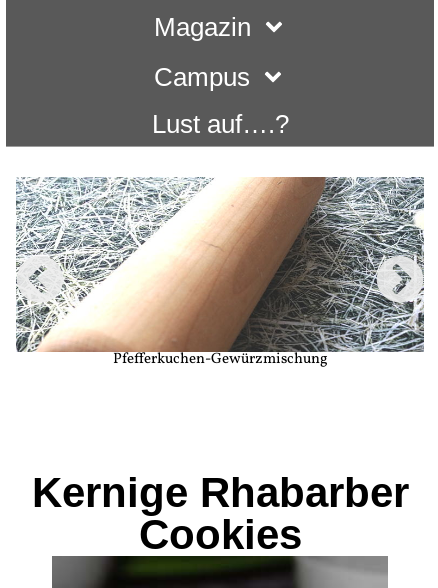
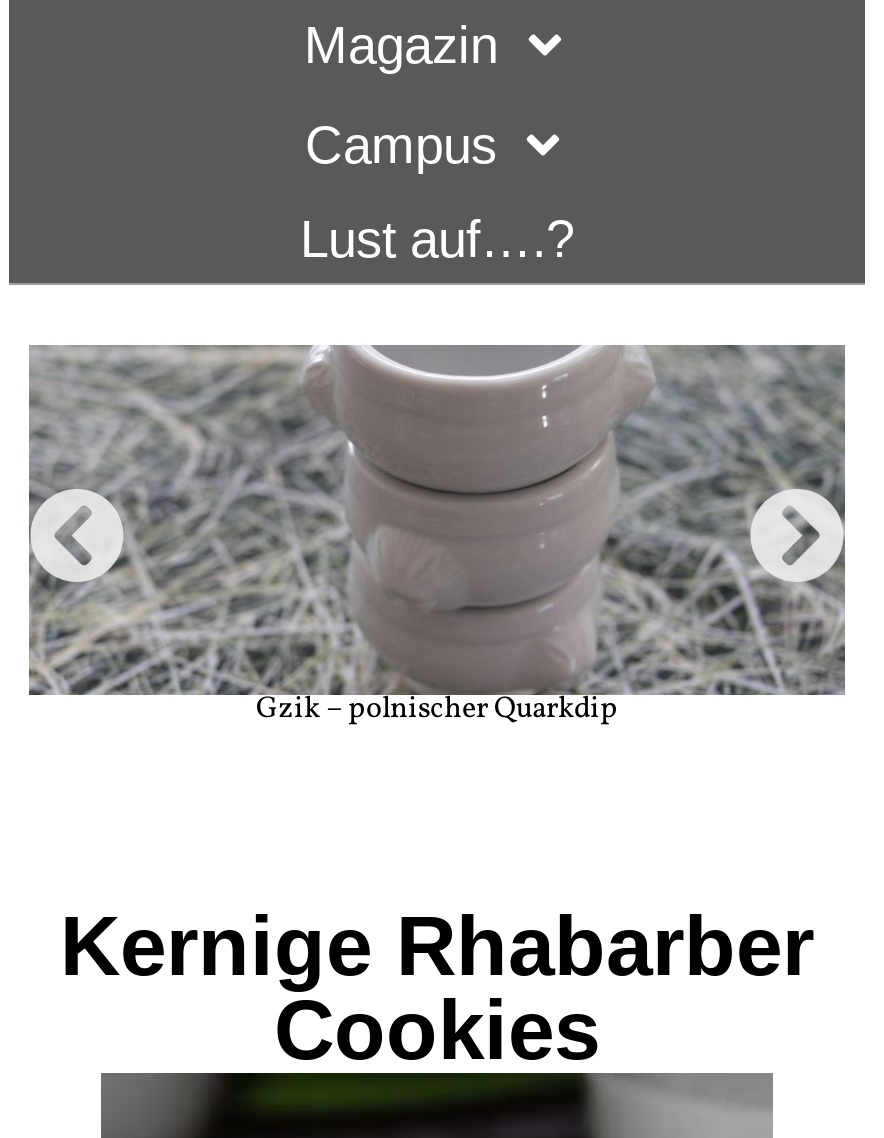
[17,176,424,370] [image] | Pfefferkuchen-Gewürzmischung -> [29,344,845,732] [image] | Gzik – polnischer Quarkdip

